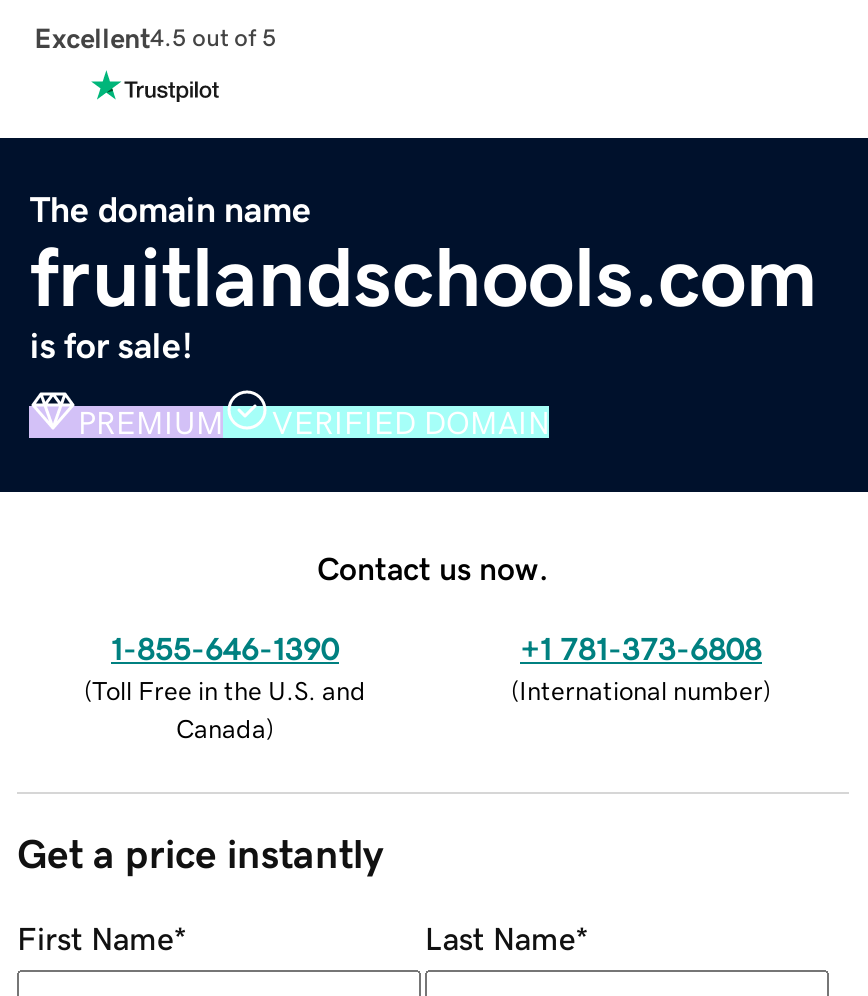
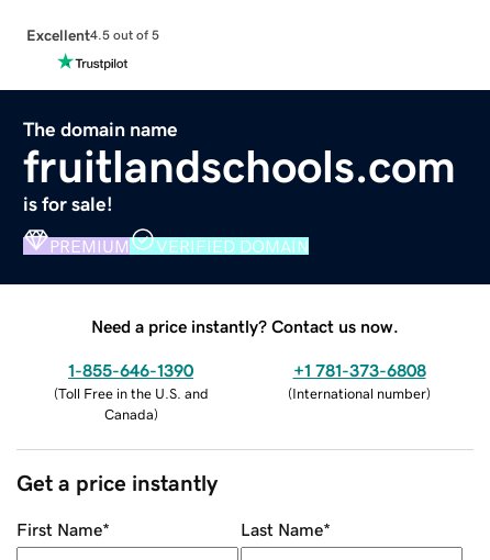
[317,551,549,583] Contact us now. -> [91,317,399,334] Need a price instantly? Contact us now.

